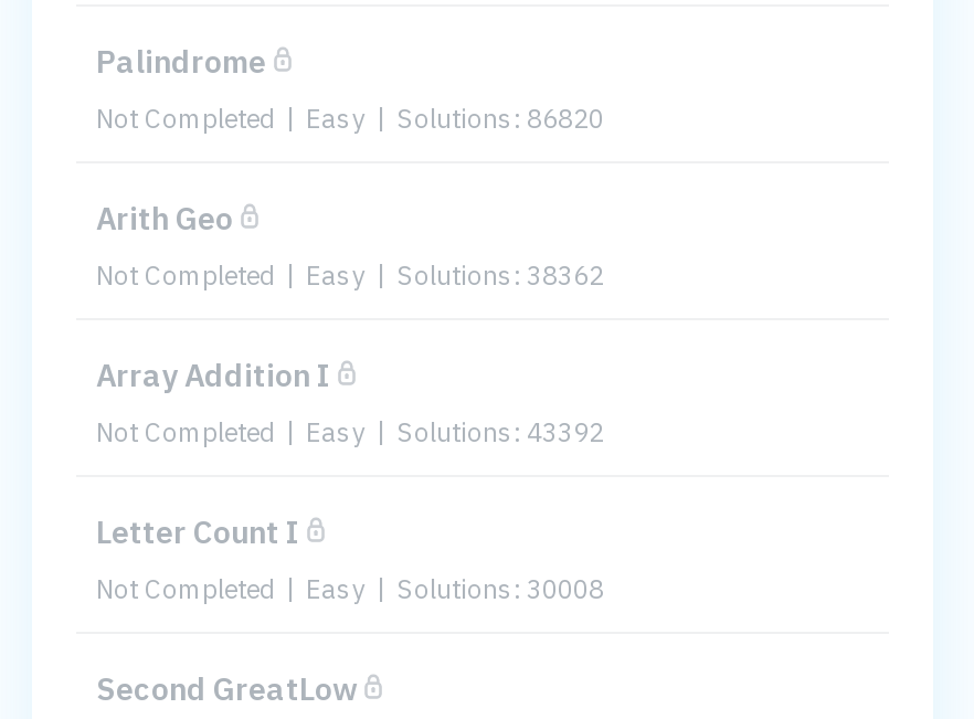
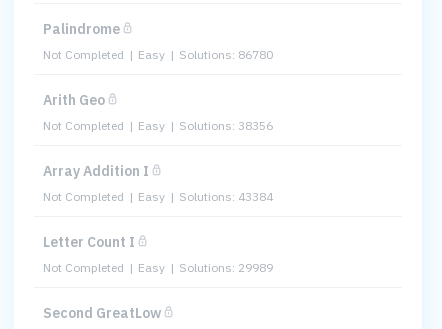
[96,102,604,135] Not Completed Easy Solutions: 86820 -> [43,47,273,62] Not Completed Easy Solutions: 86780
[96,258,604,292] Not Completed Easy Solutions: 38362 -> [43,118,273,133] Not Completed Easy Solutions: 38356
[96,415,604,448] Not Completed Easy Solutions: 43392 -> [43,189,273,204] Not Completed Easy Solutions: 43384
[96,572,604,605] Not Completed Easy Solutions: 30008 -> [43,260,273,275] Not Completed Easy Solutions: 29989

